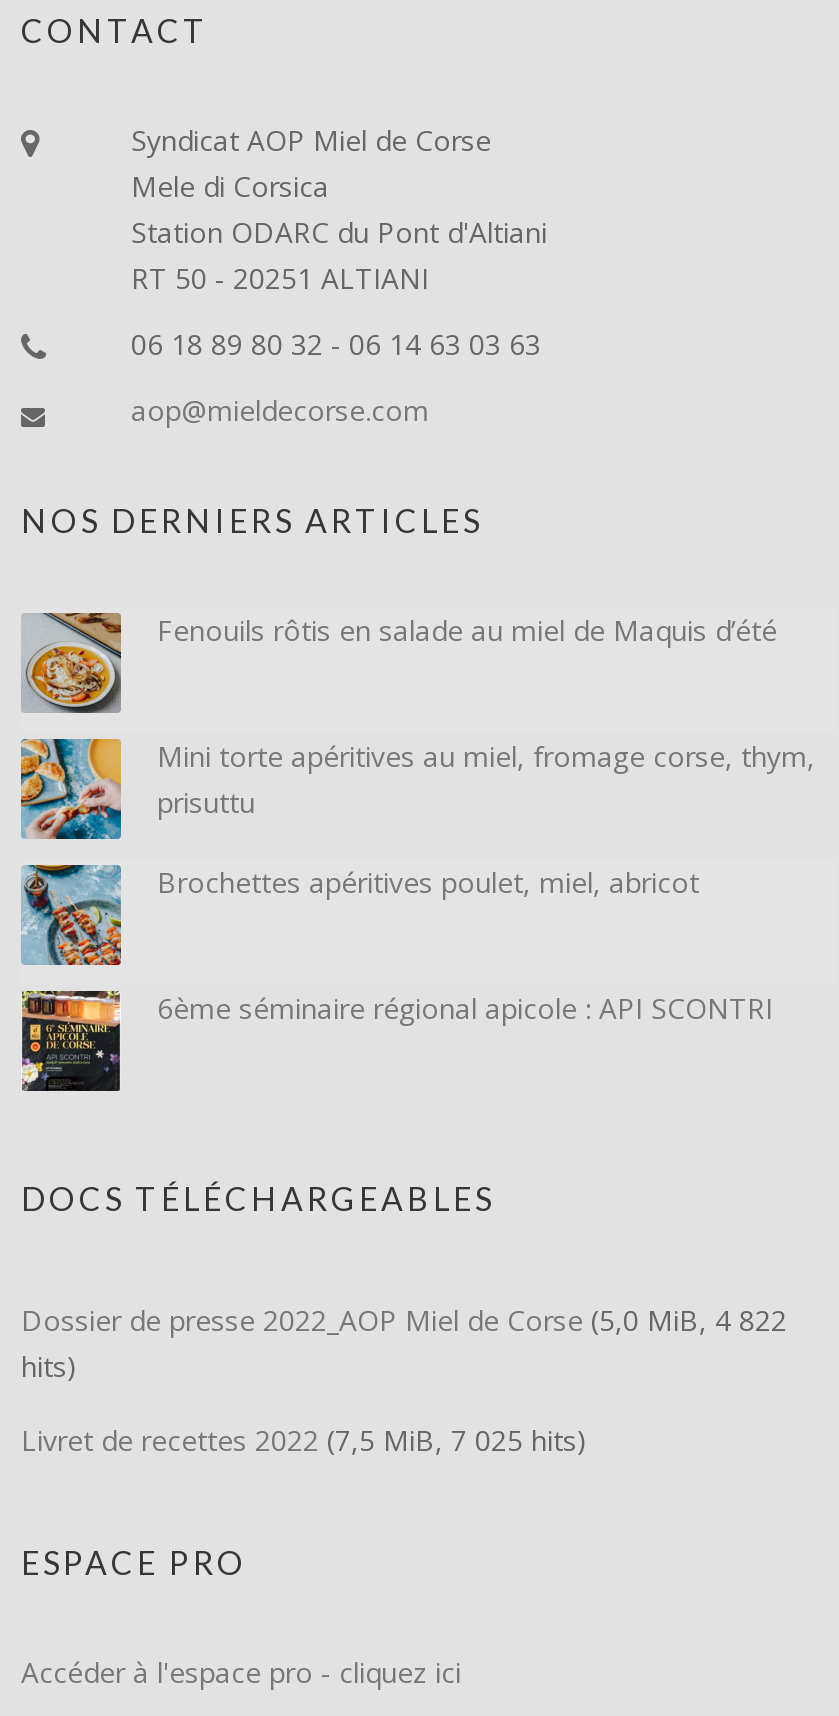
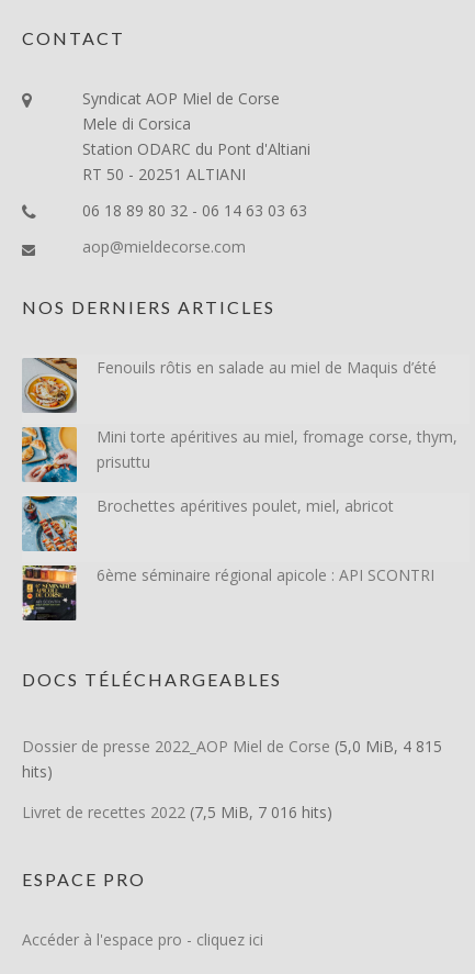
[21,1302,787,1340] Dossier de presse 2022_AOP Miel de Corse (5,0 MiB, 4 822 -> [22,736,442,757] Dossier de presse 2022_AOP Miel de Corse (5,0 MiB, 4 815
[21,1421,587,1459] Livret de recettes 2022 (7,5 MiB, 7 025 hits) -> [22,801,332,822] Livret de recettes 2022 (7,5 MiB, 7 016 hits)

